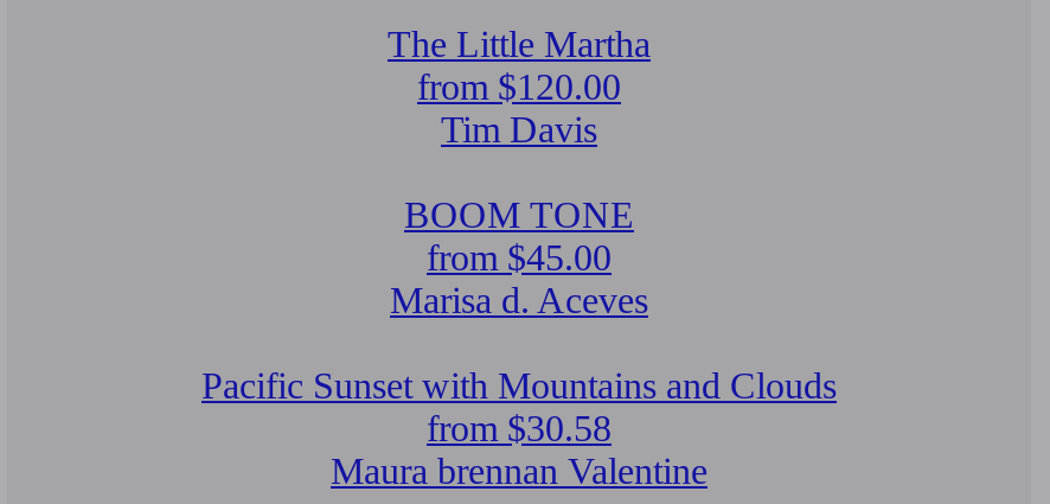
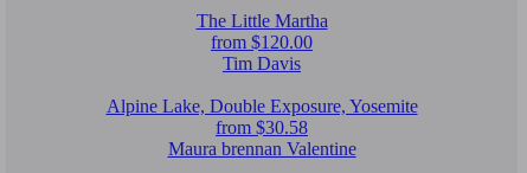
[201,194,837,405] BOOM TONE | from $45.00 | Marisa d. Aceves | Pacific Sunset with Mountains and Clouds -> [106,96,417,116] Alpine Lake, Double Exposure, Yosemite

